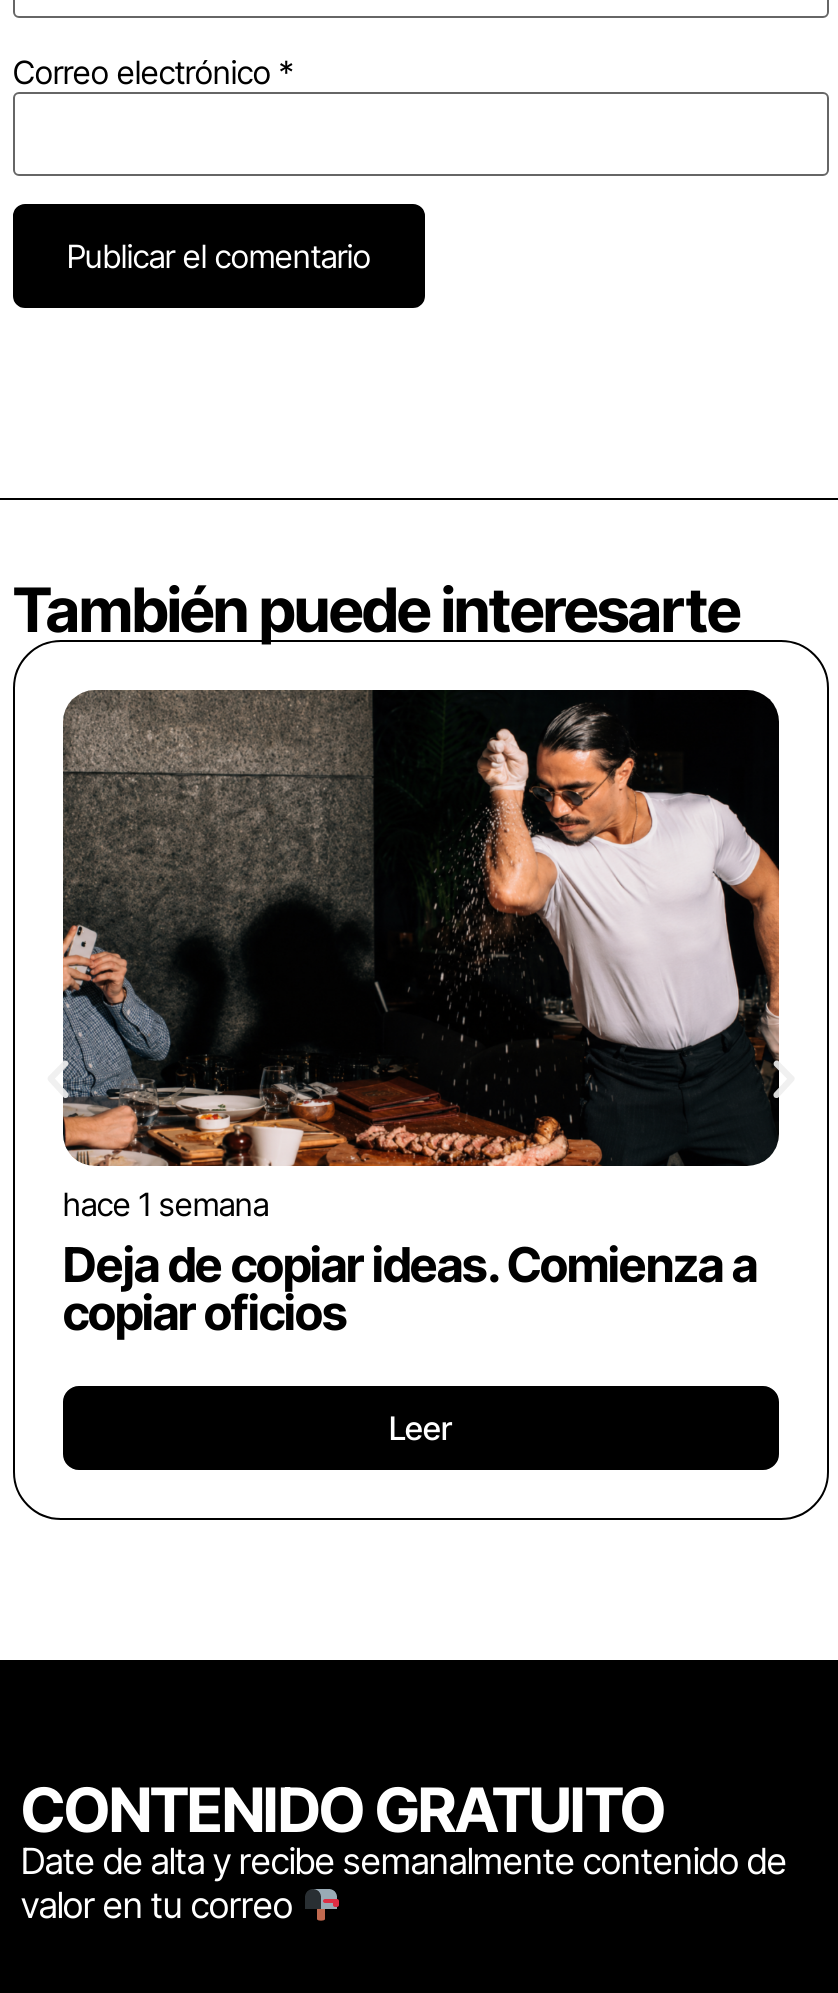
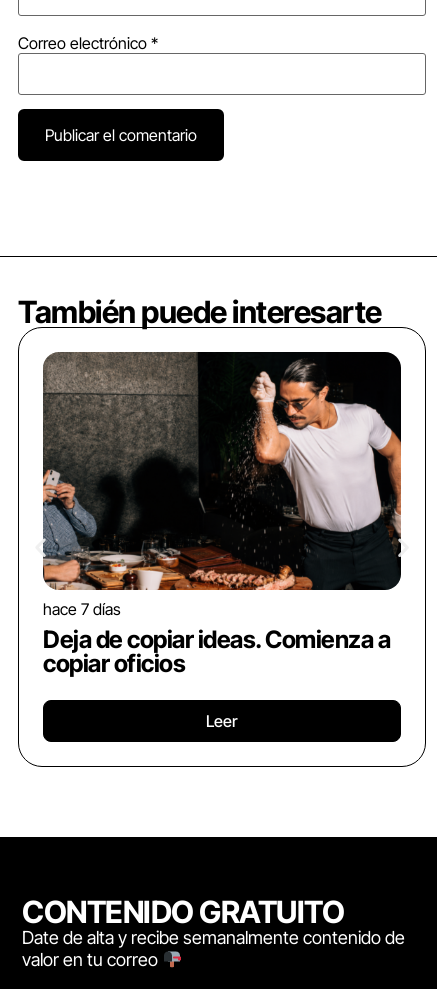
[63,1185,269,1225] hace 1 semana -> [43,599,121,619] hace 7 días

